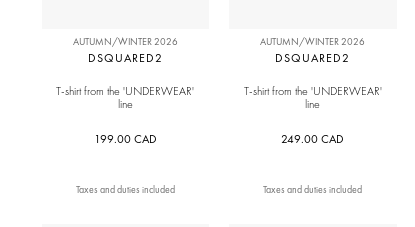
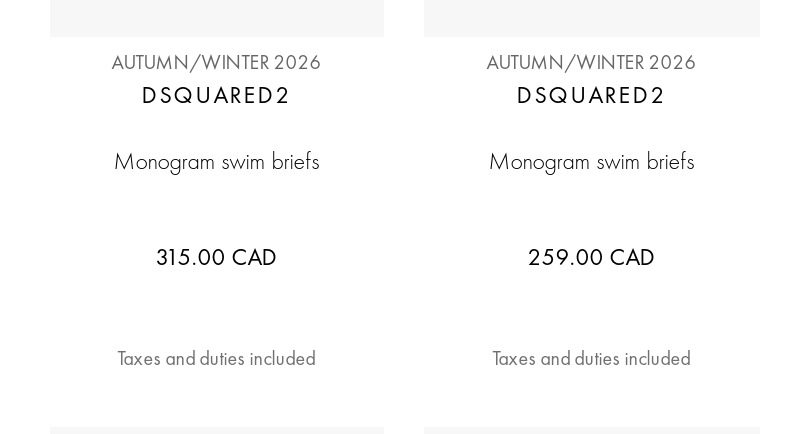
[56,86,194,111] T-shirt from the 'UNDERWEAR' | line -> [114,151,320,175] Monogram swim briefs
[244,86,382,111] T-shirt from the 'UNDERWEAR' | line -> [488,151,694,175] Monogram swim briefs
[94,131,157,147] 199.00 CAD -> [156,241,278,273] 315.00 CAD
[281,131,344,147] 249.00 CAD -> [528,241,656,273] 259.00 CAD

